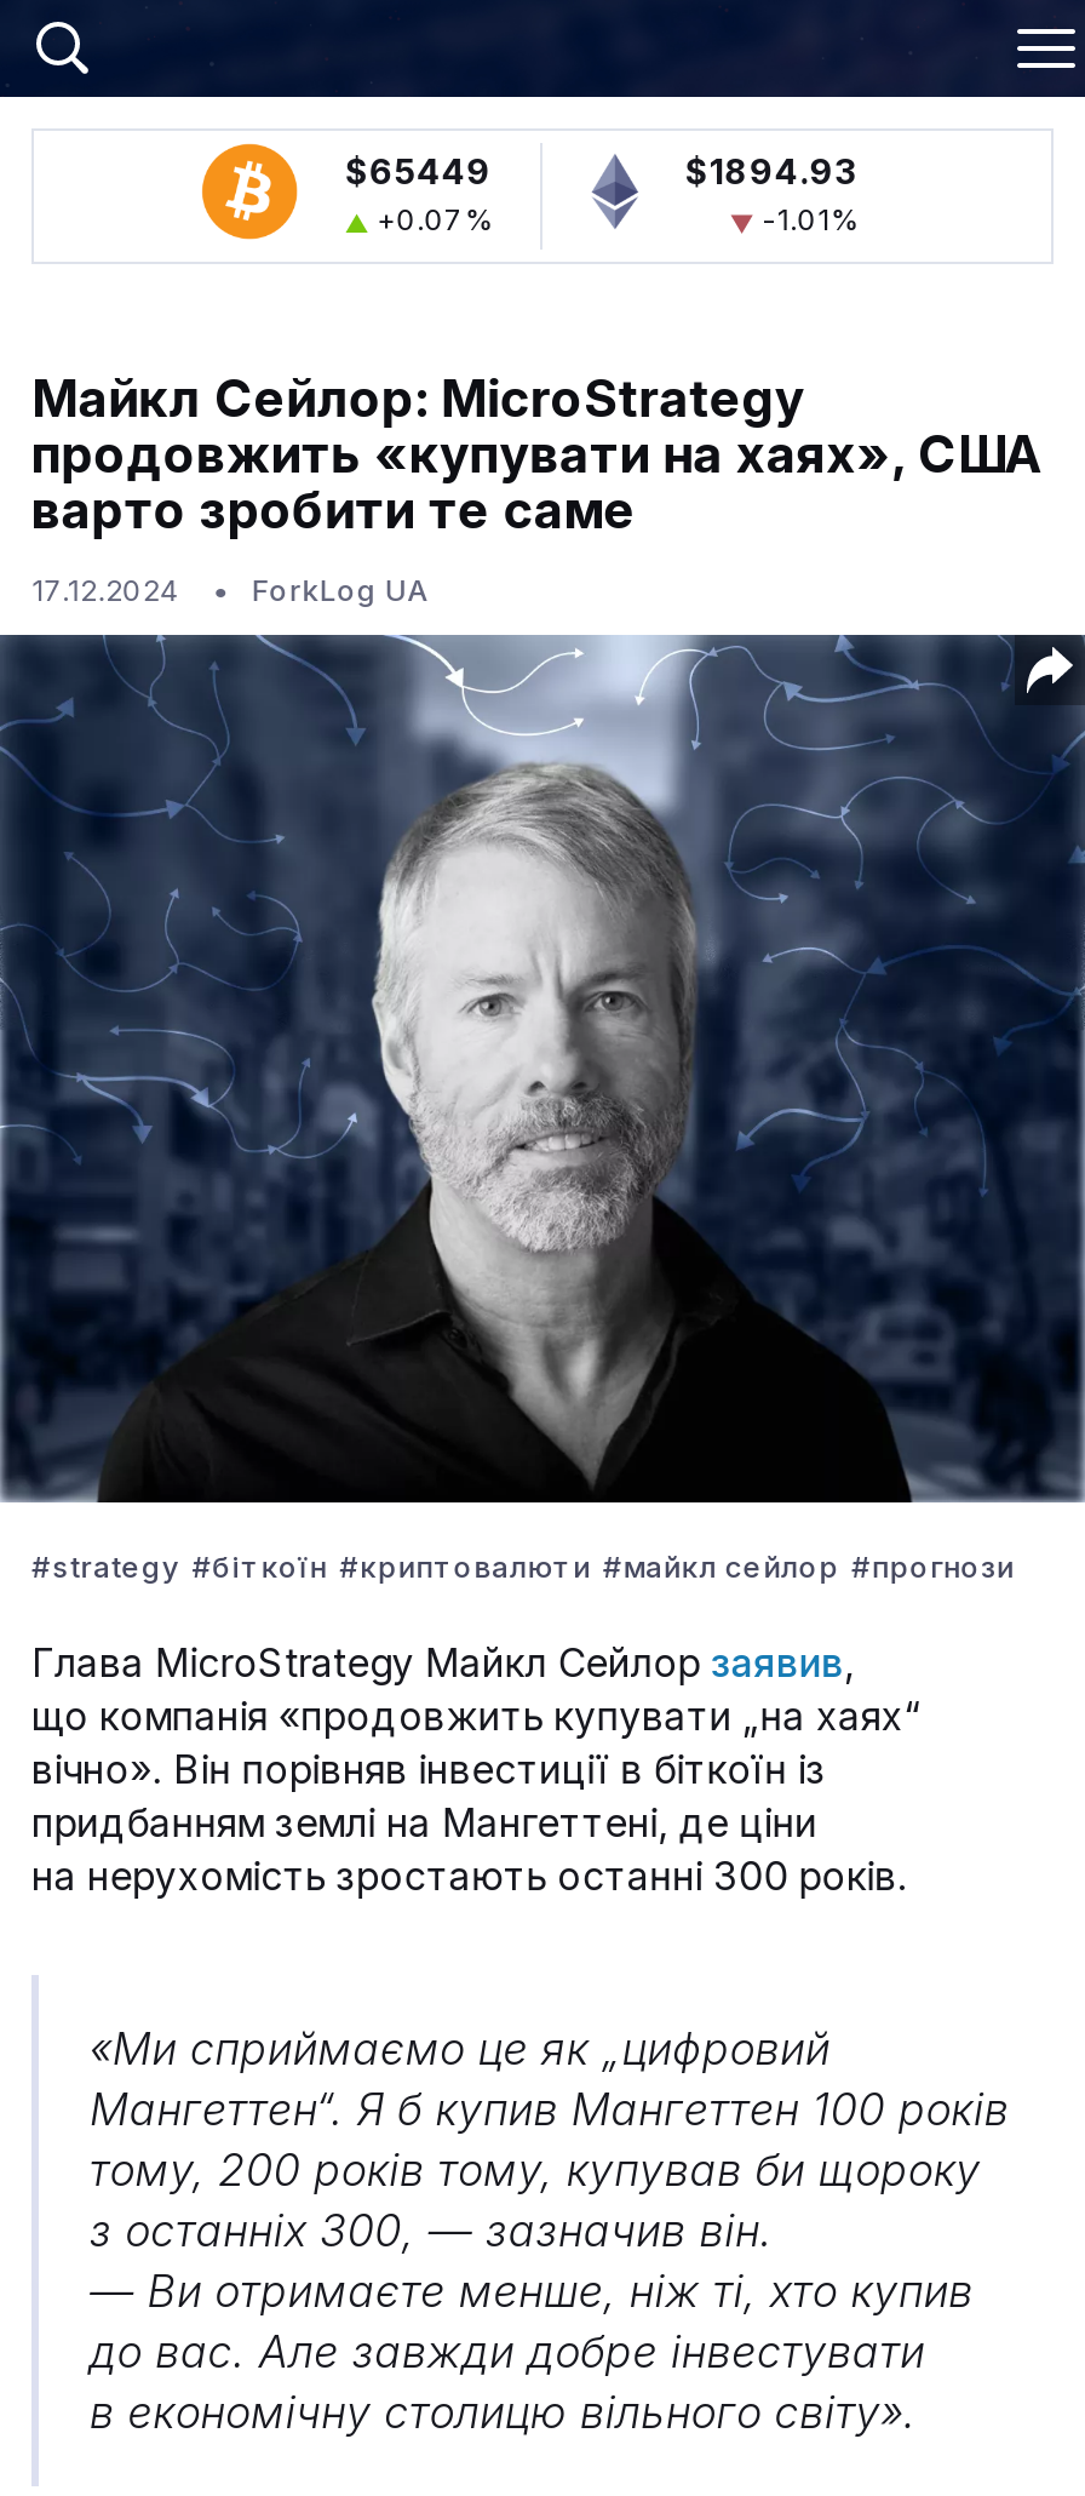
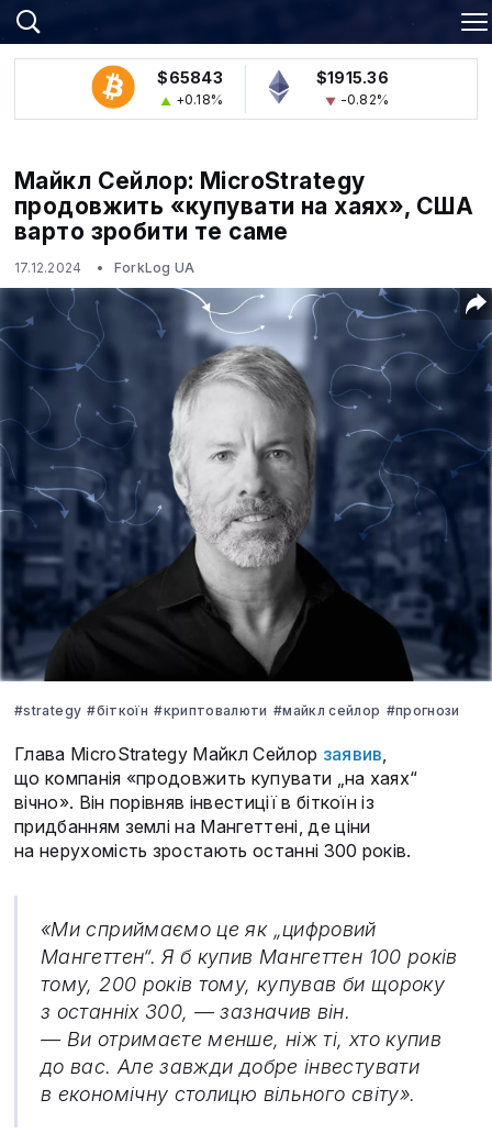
[345,150,492,192] $65449 -> [157,68,223,87] $65843
[685,150,857,192] $1894.93 -> [316,68,389,87] $1915.36
[377,201,492,238] +0.07% -> [175,91,223,108] +0.18%
[762,201,857,238] -1.01% -> [340,91,389,108] -0.82%

